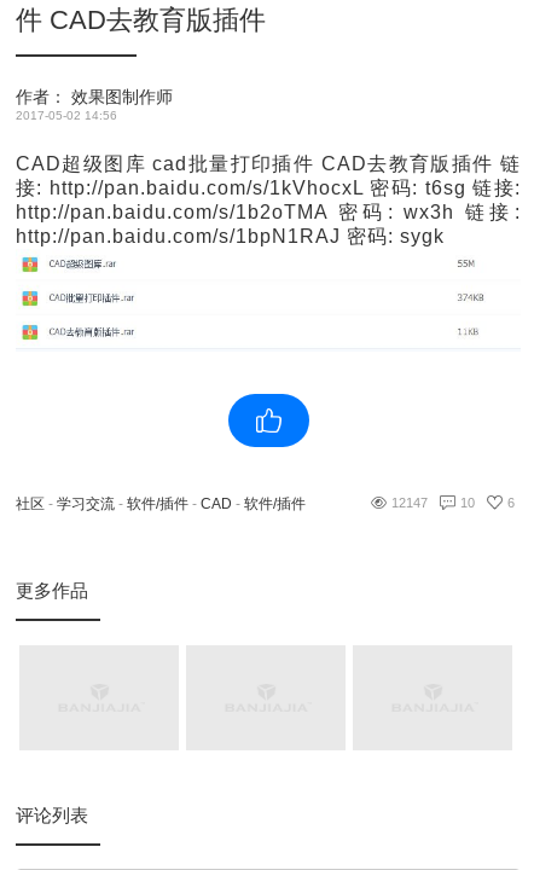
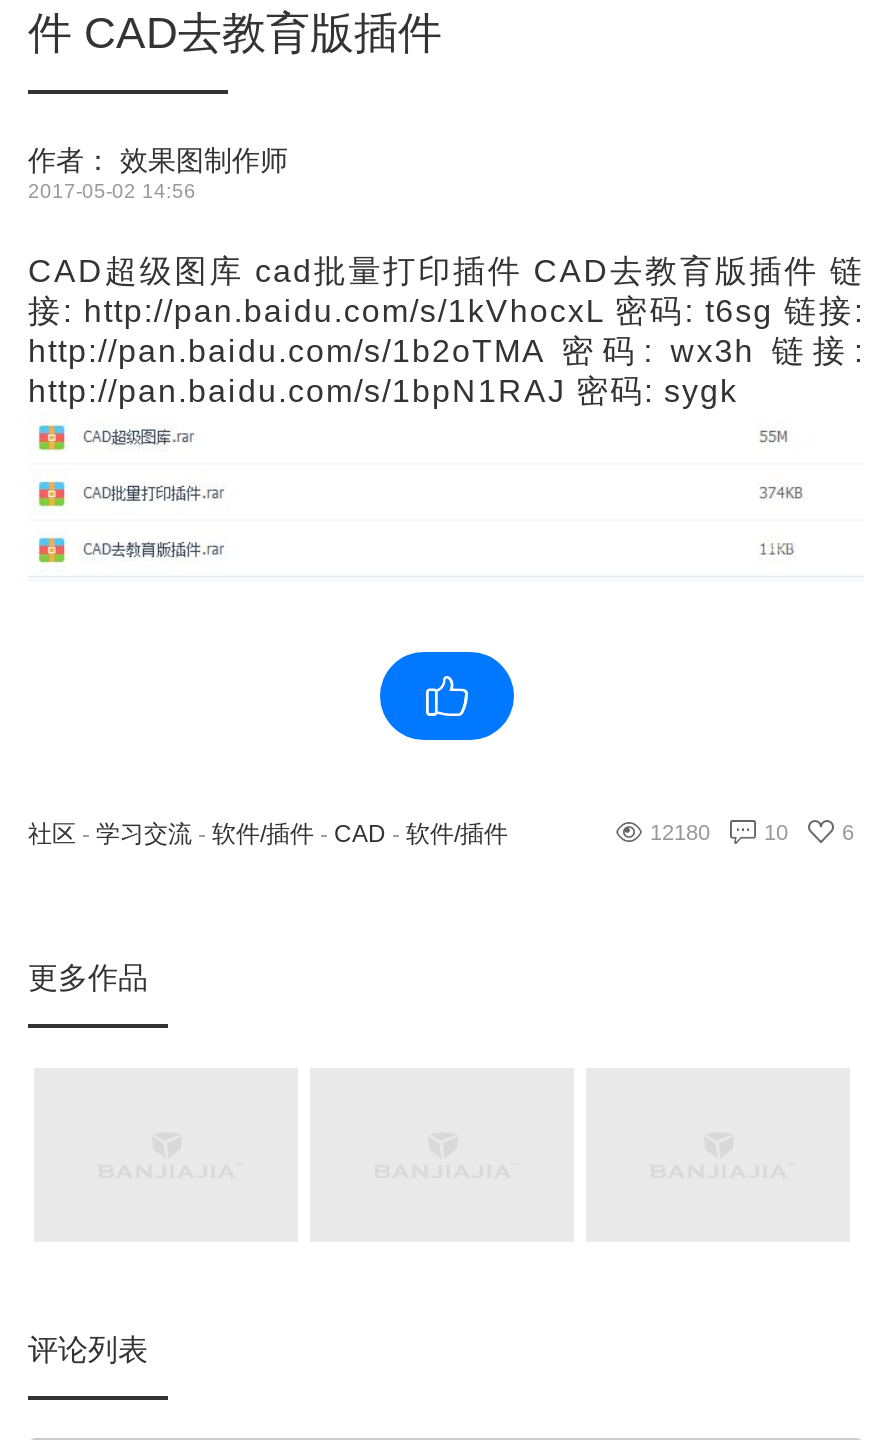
[391,495,428,510] 12147 -> [650,820,710,844] 12180

